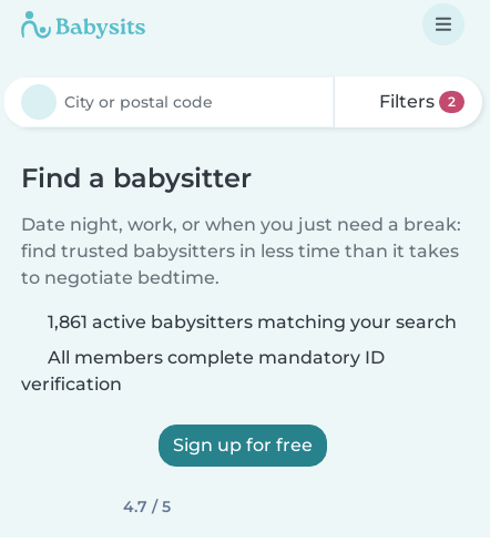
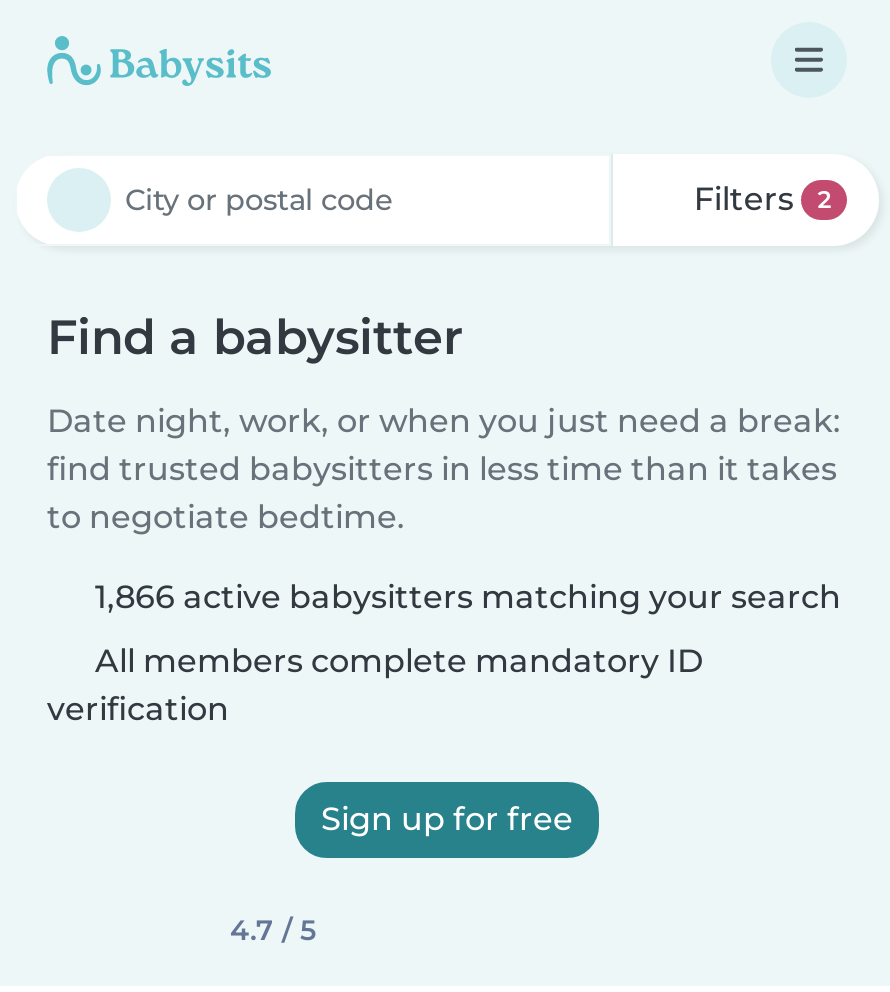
[48,311,457,333] 1,861 active babysitters matching your search -> [95,578,841,616] 1,866 active babysitters matching your search

